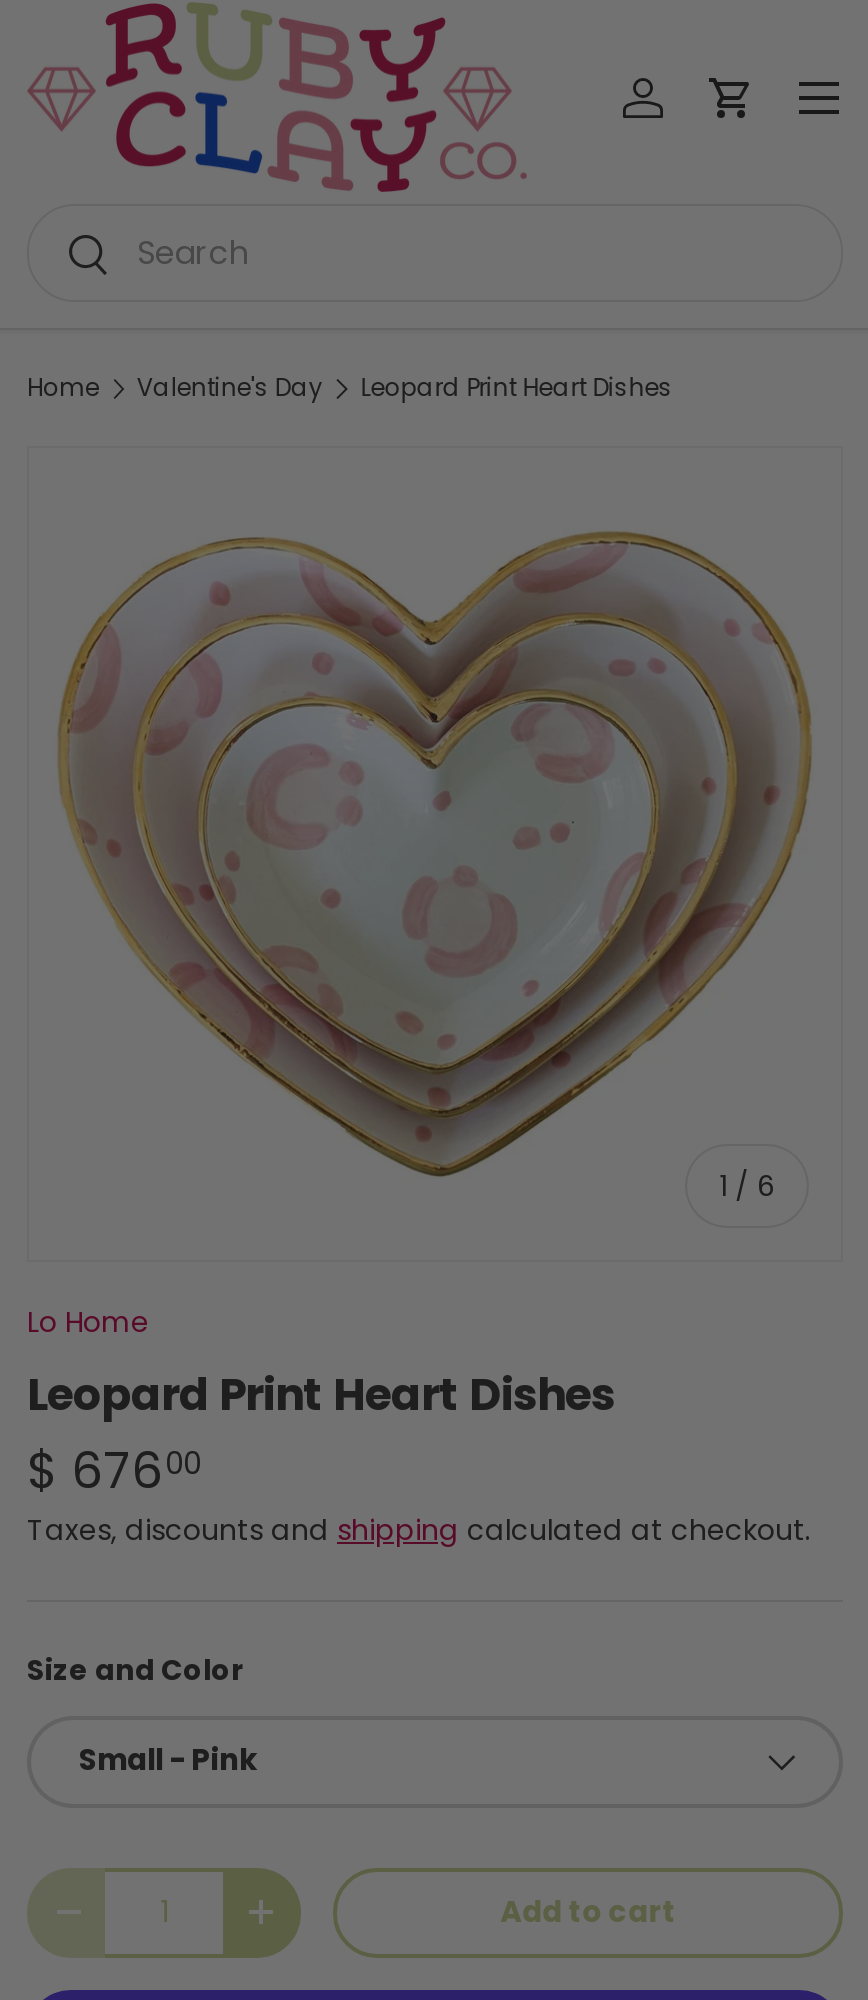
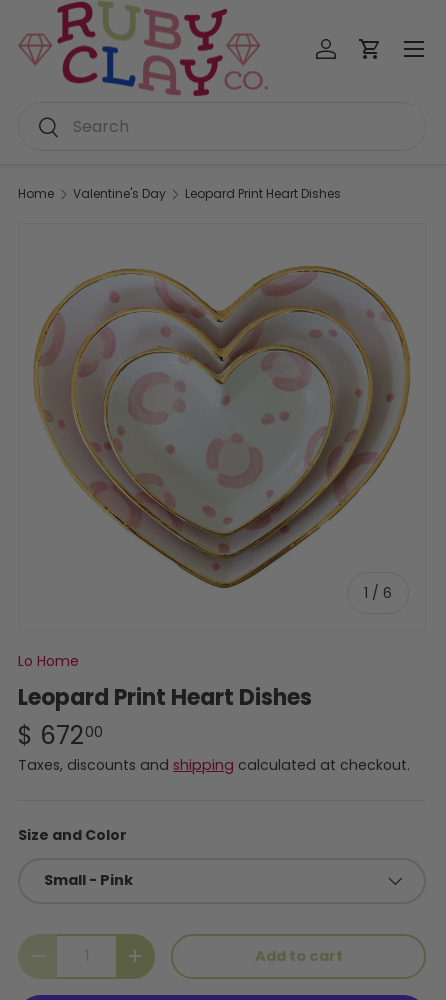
[27,1437,201,1507] $ 67600 -> [18,718,103,753] $ 67200

